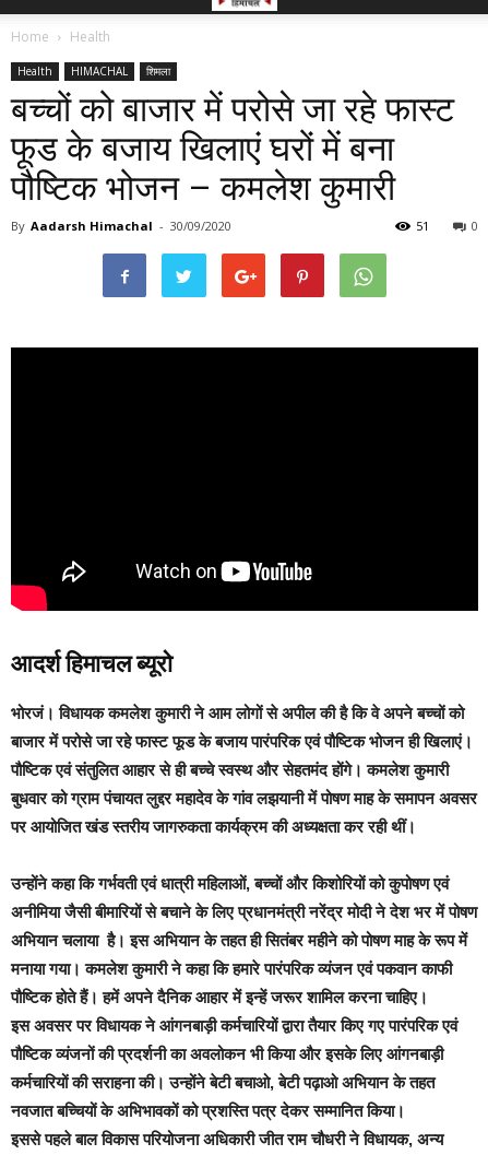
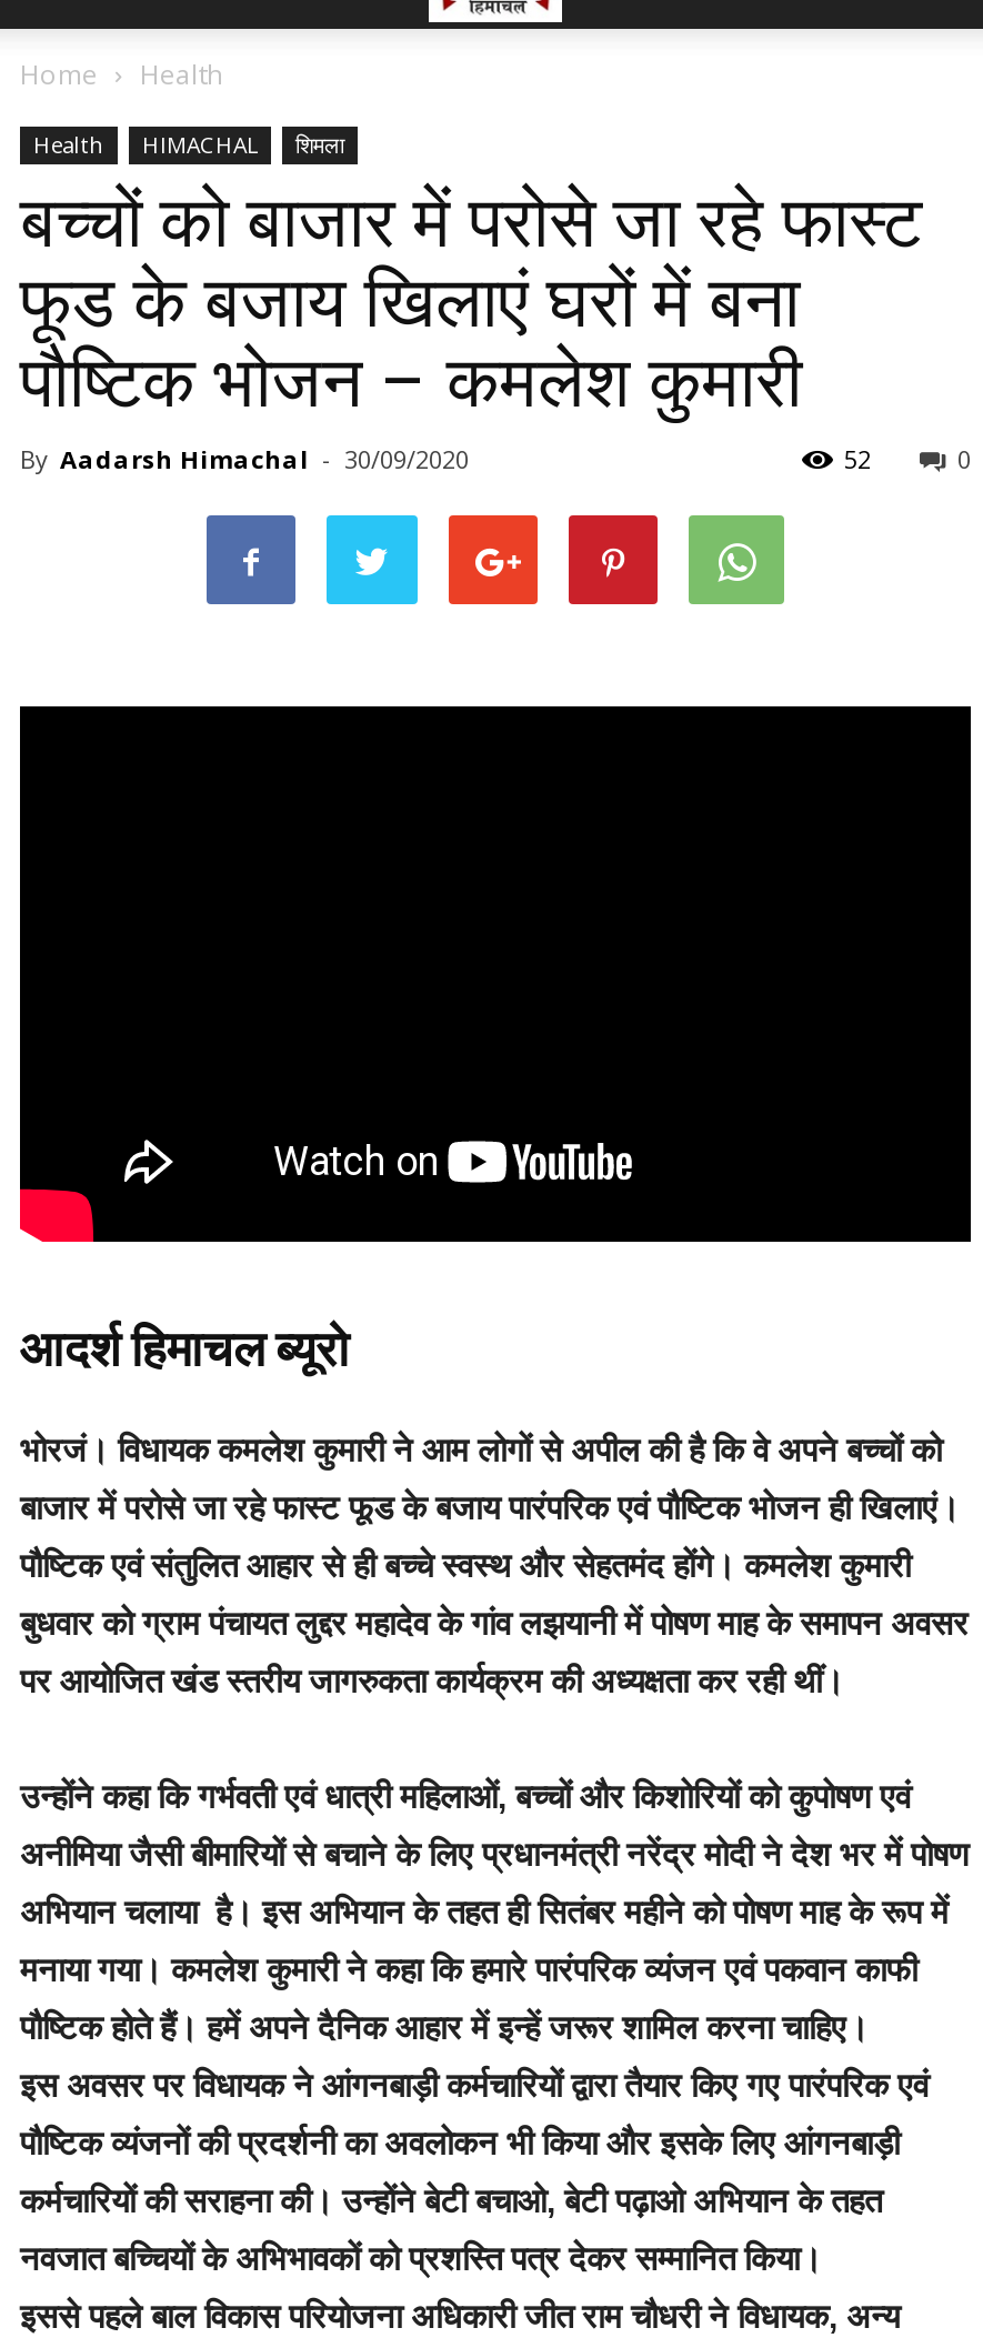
[416,217,429,234] 51 -> [844,442,871,475] 52

